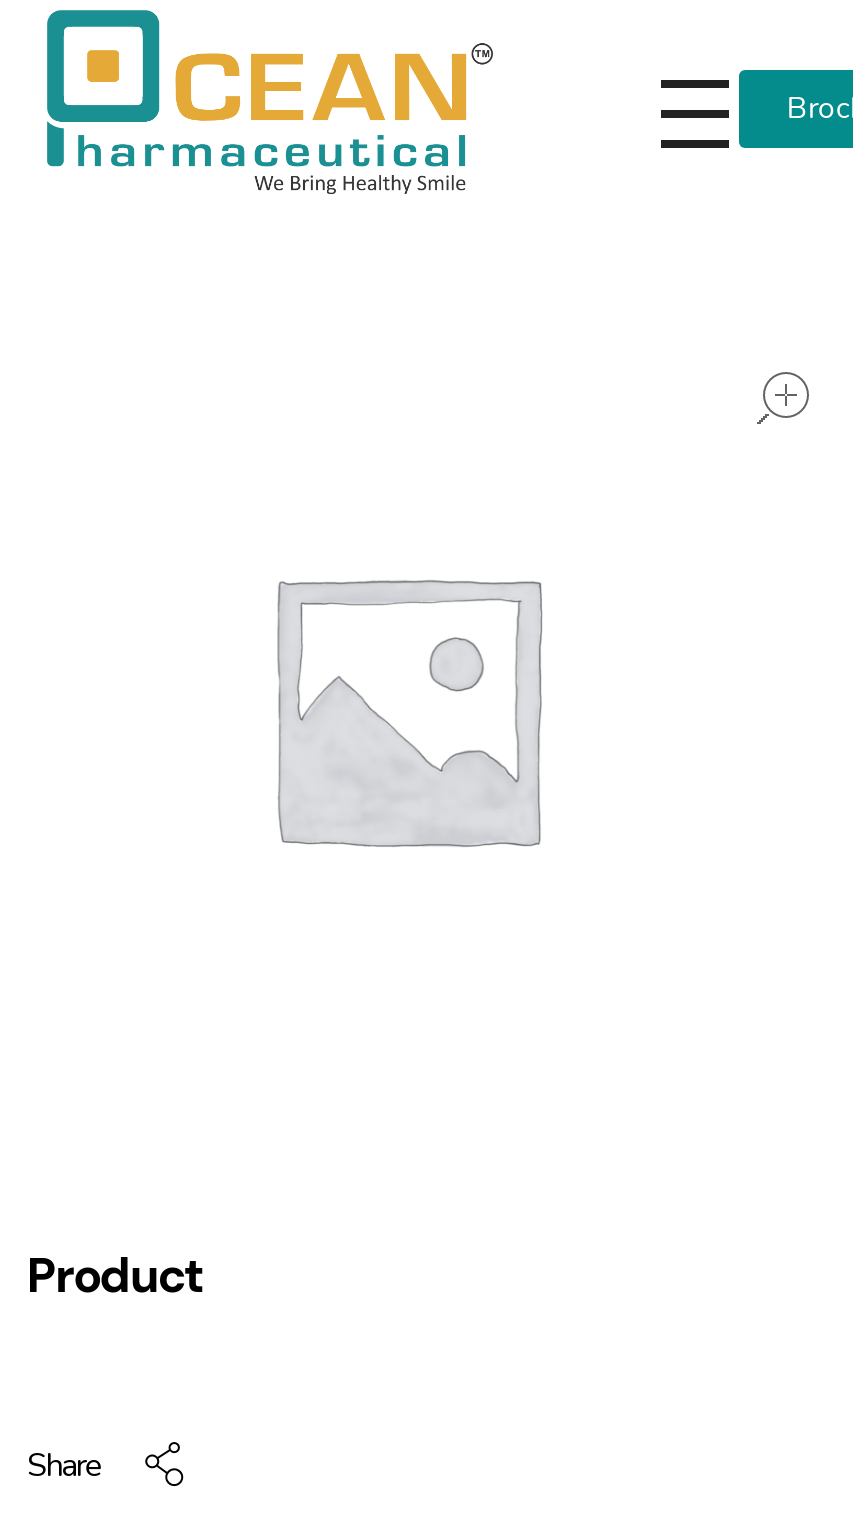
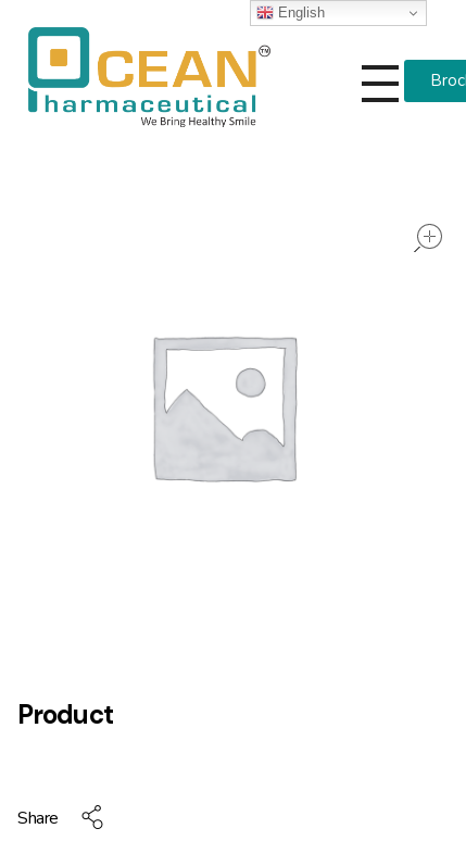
none -> [274,4,325,20] English

